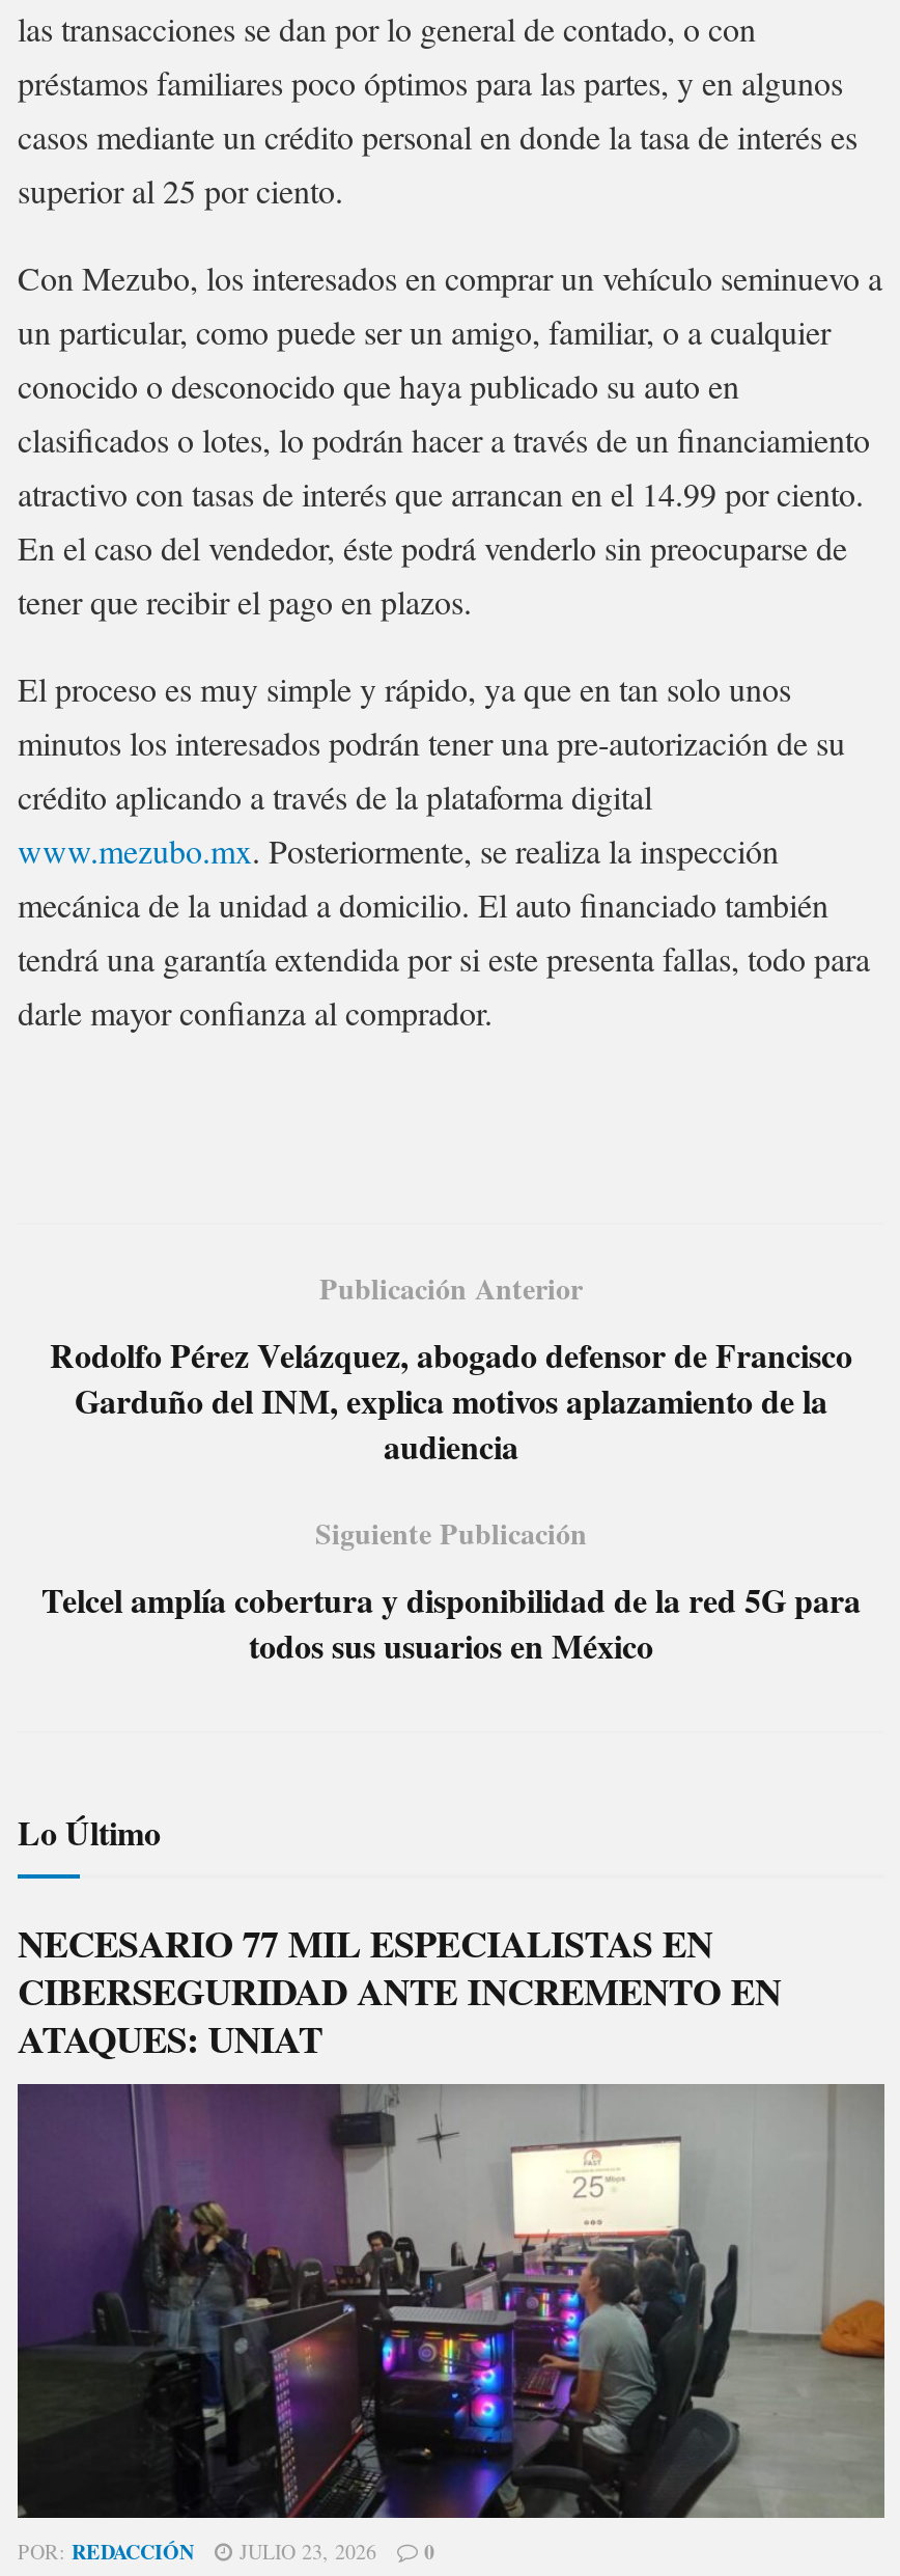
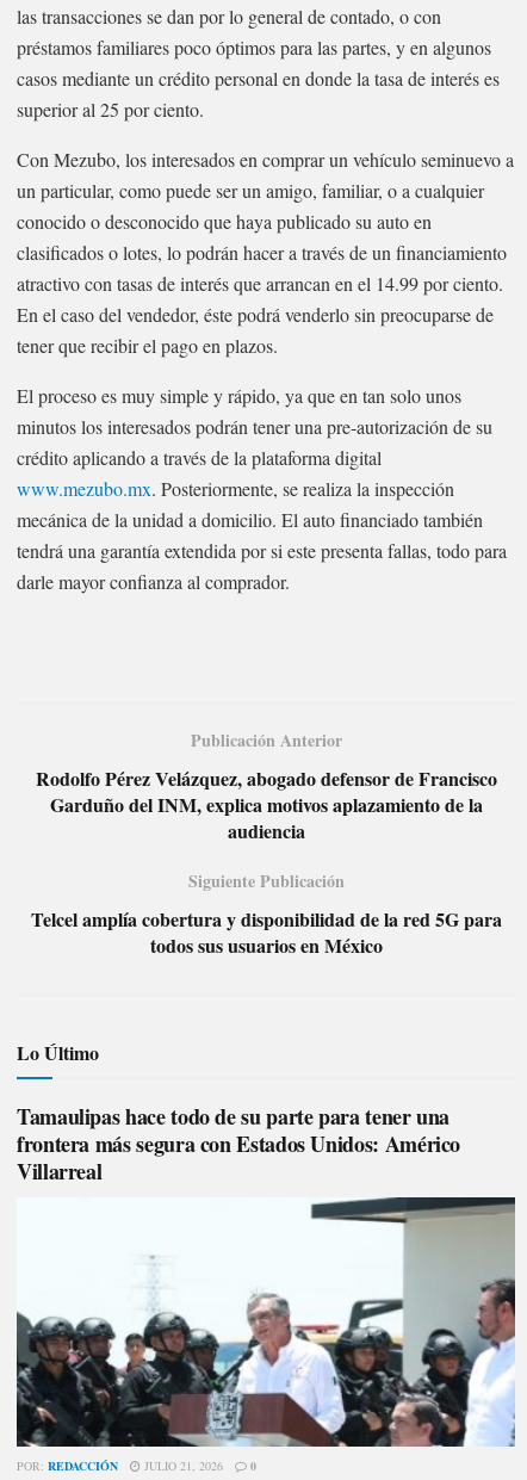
[18,1915,781,2064] NECESARIO 77 MIL ESPECIALISTAS EN | CIBERSEGURIDAD ANTE INCREMENTO EN | ATAQUES: UNIAT -> [17,1100,460,1186] Tamaulipas hace todo de su parte para tener una | frontera más segura con Estados Unidos: Américo | Villarreal
[16,2082,887,2565] [image] | POR: REDACCIÓN JULIO 23, 2026 0 -> [15,1197,515,1473] [image] | POR: REDACCIÓN JULIO 21, 2026 0

